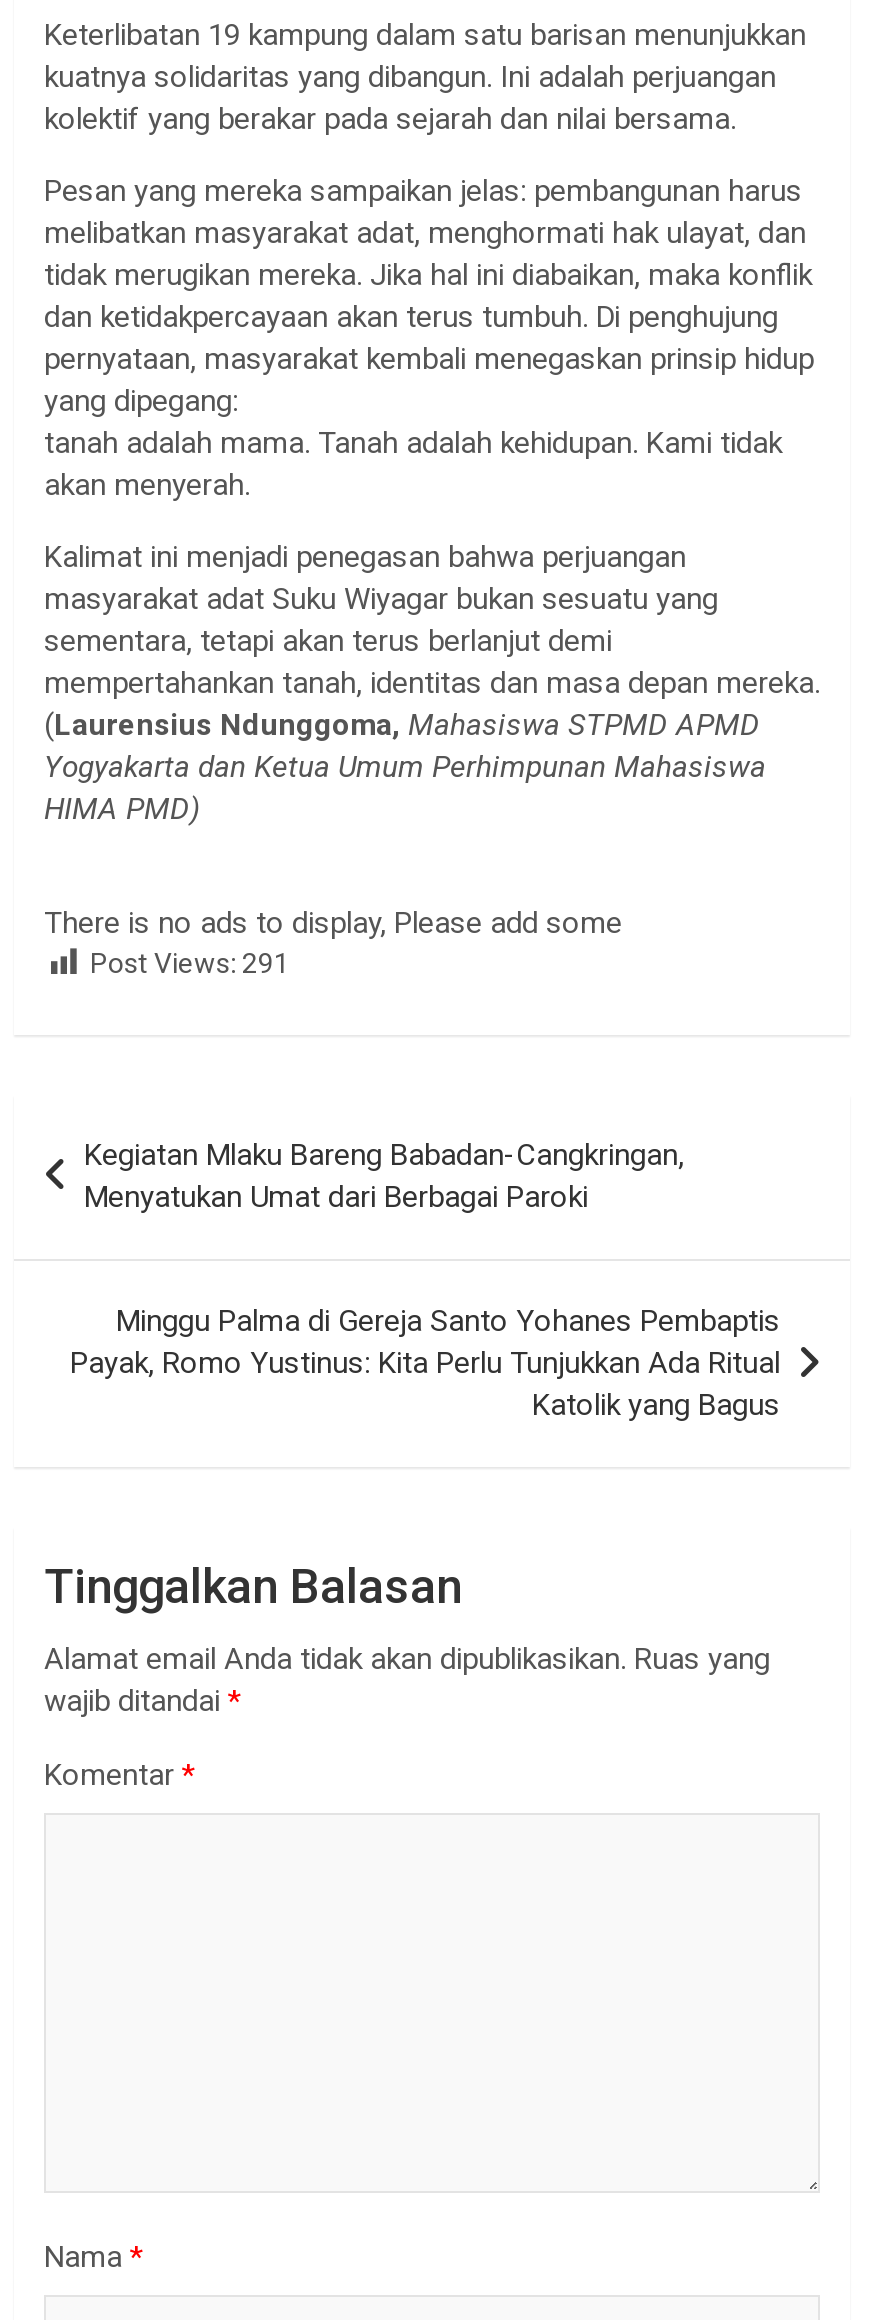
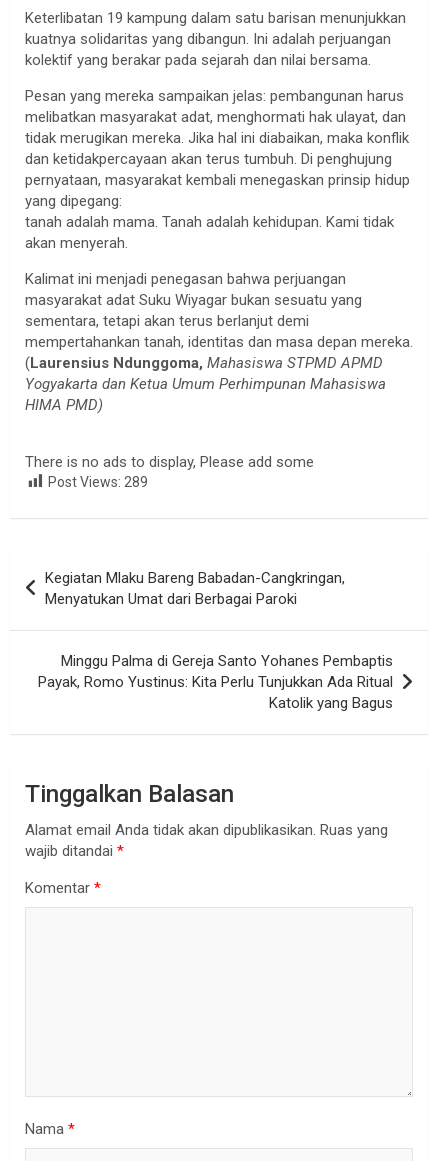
[90,947,290,979] Post Views: 291 -> [48,474,148,490] Post Views: 289

